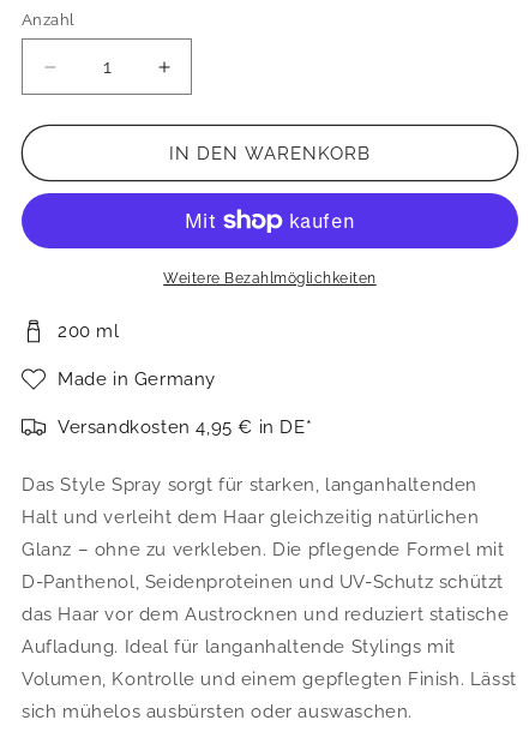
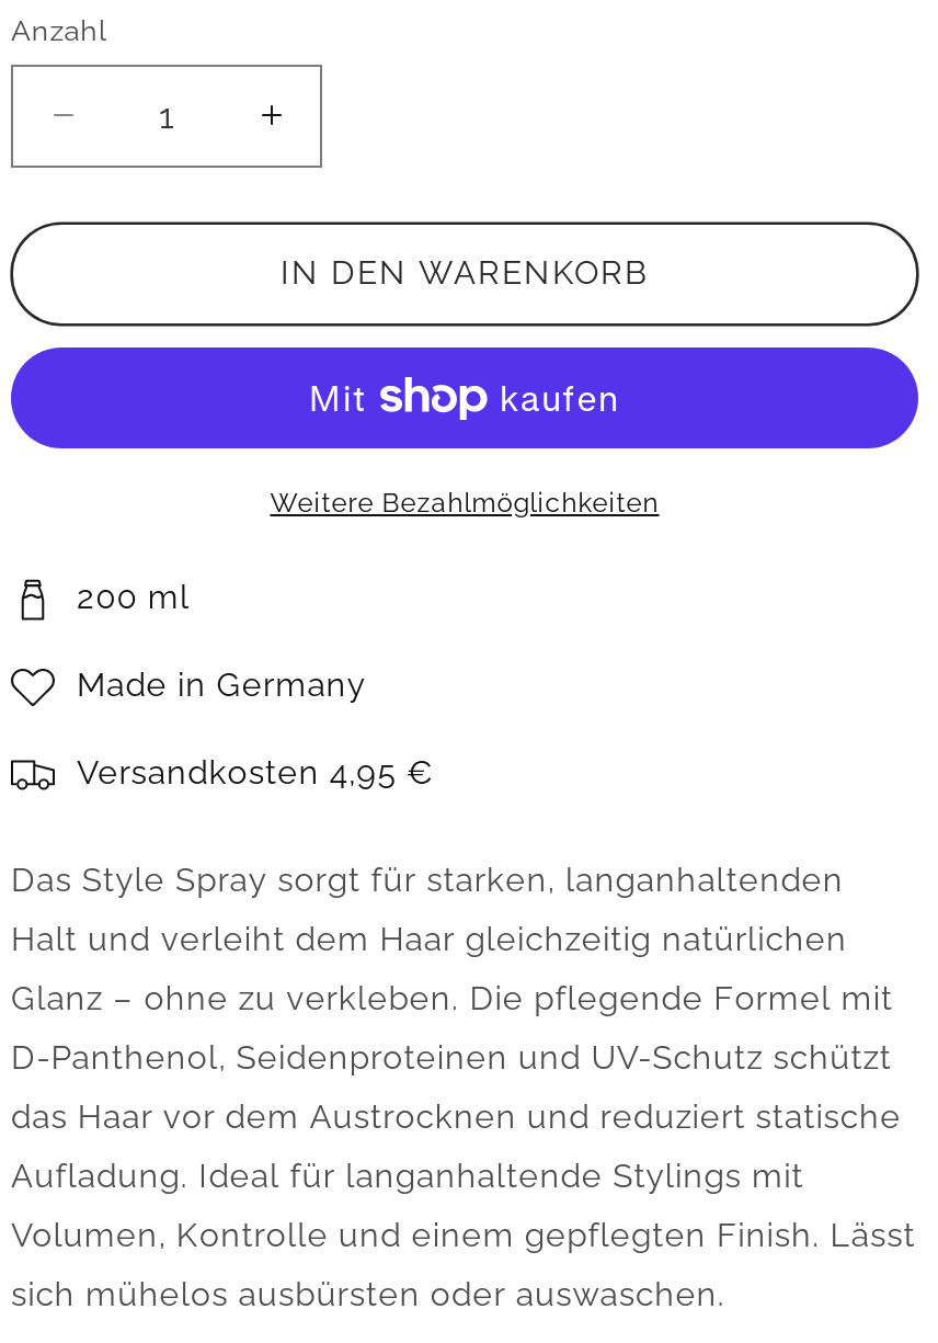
[58,416,312,438] Versandkosten 4,95 € in DE* -> [77,753,434,793] Versandkosten 4,95 €

